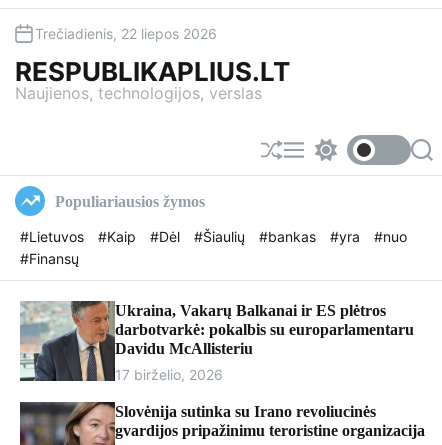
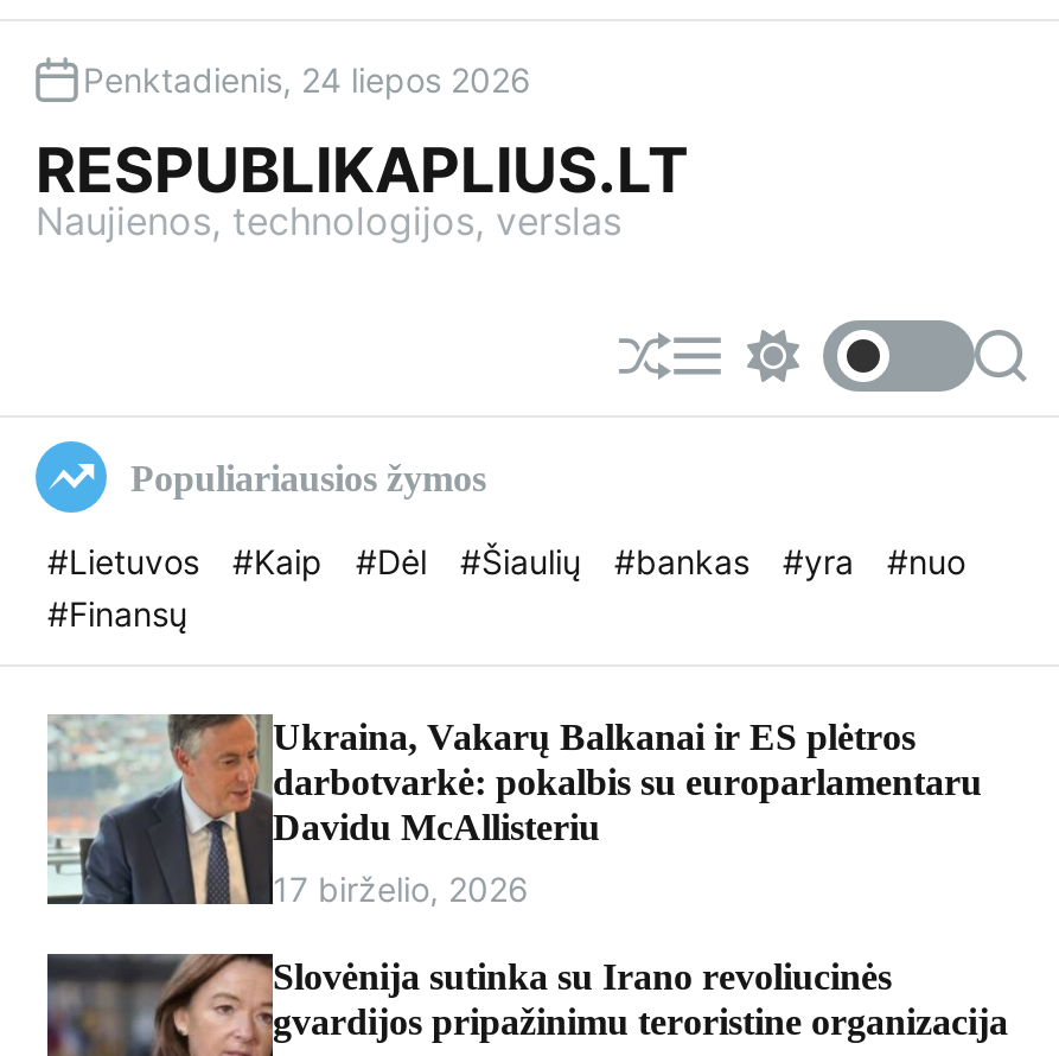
[35,25,217,42] Trečiadienis, 22 liepos 2026 -> [83,59,531,100] Penktadienis, 24 liepos 2026

